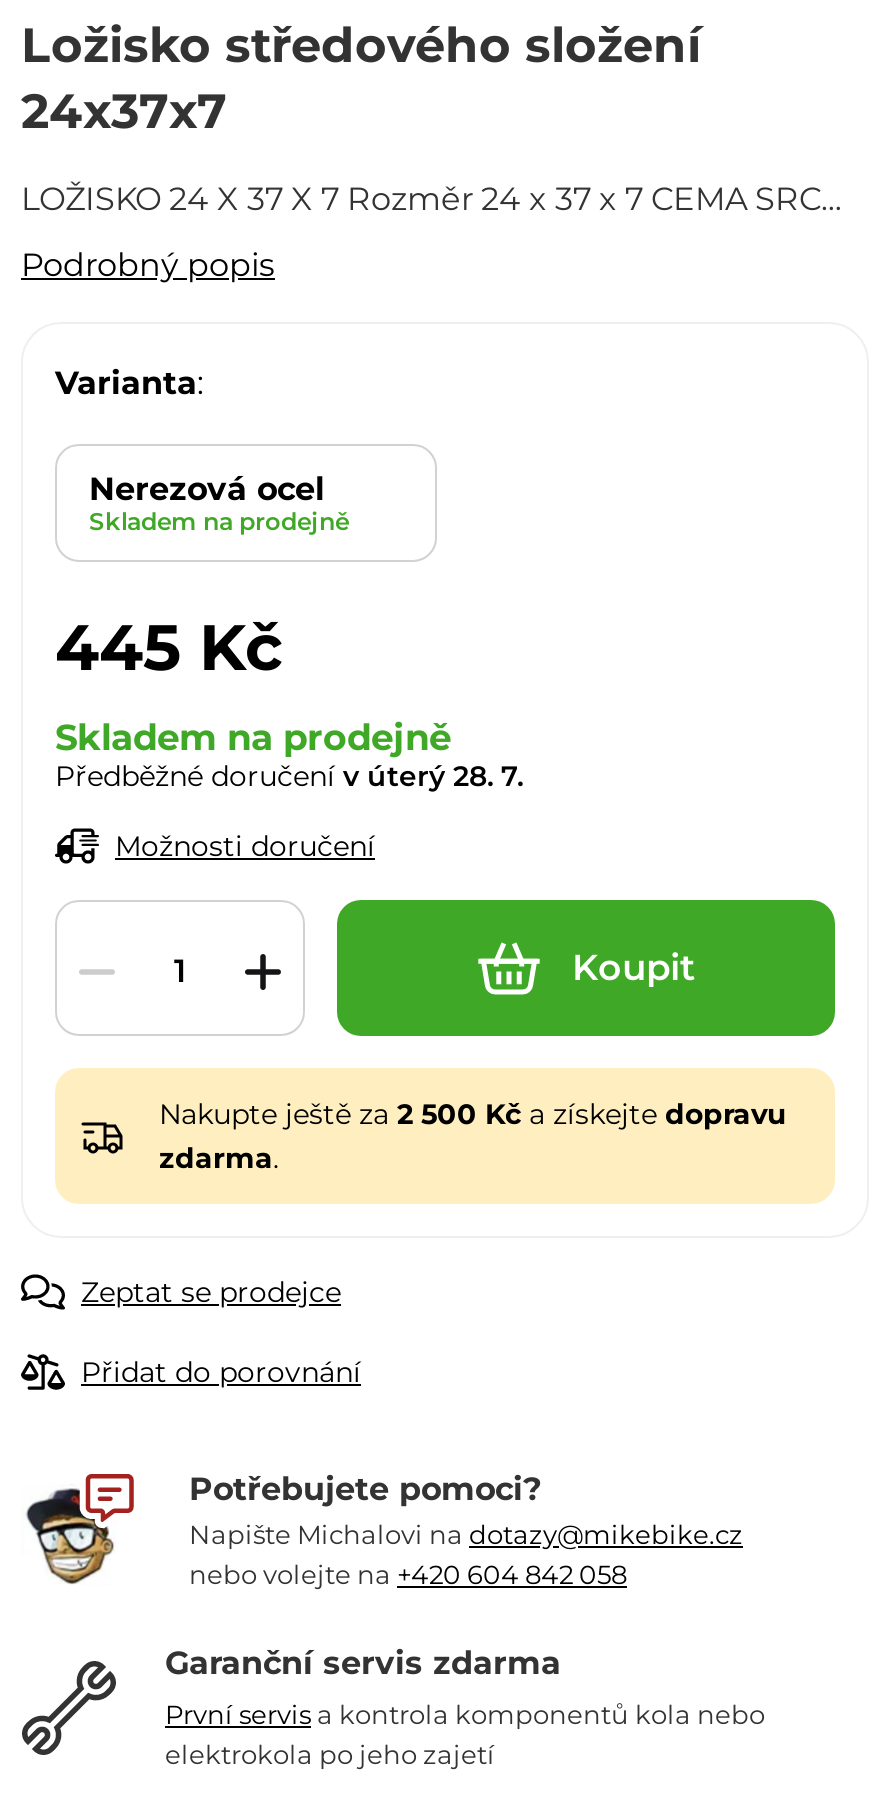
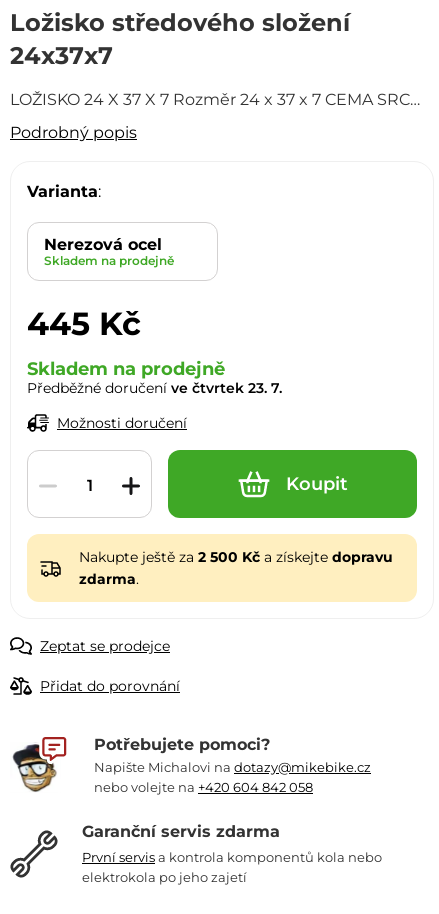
[55,758,523,794] Předběžné doručení v úterý 28. 7. -> [27,379,282,397] Předběžné doručení ve čtvrtek 23. 7.

